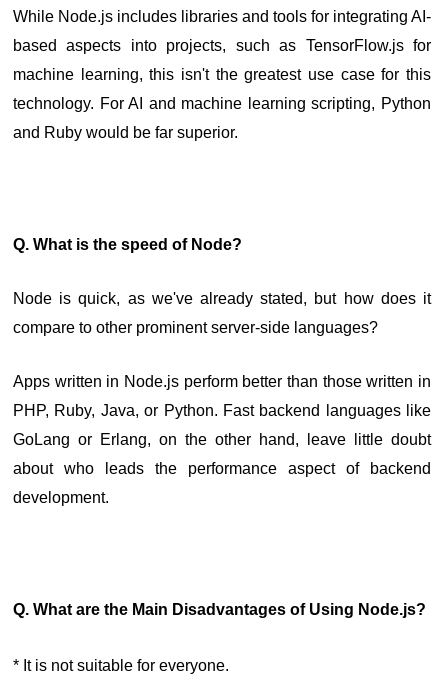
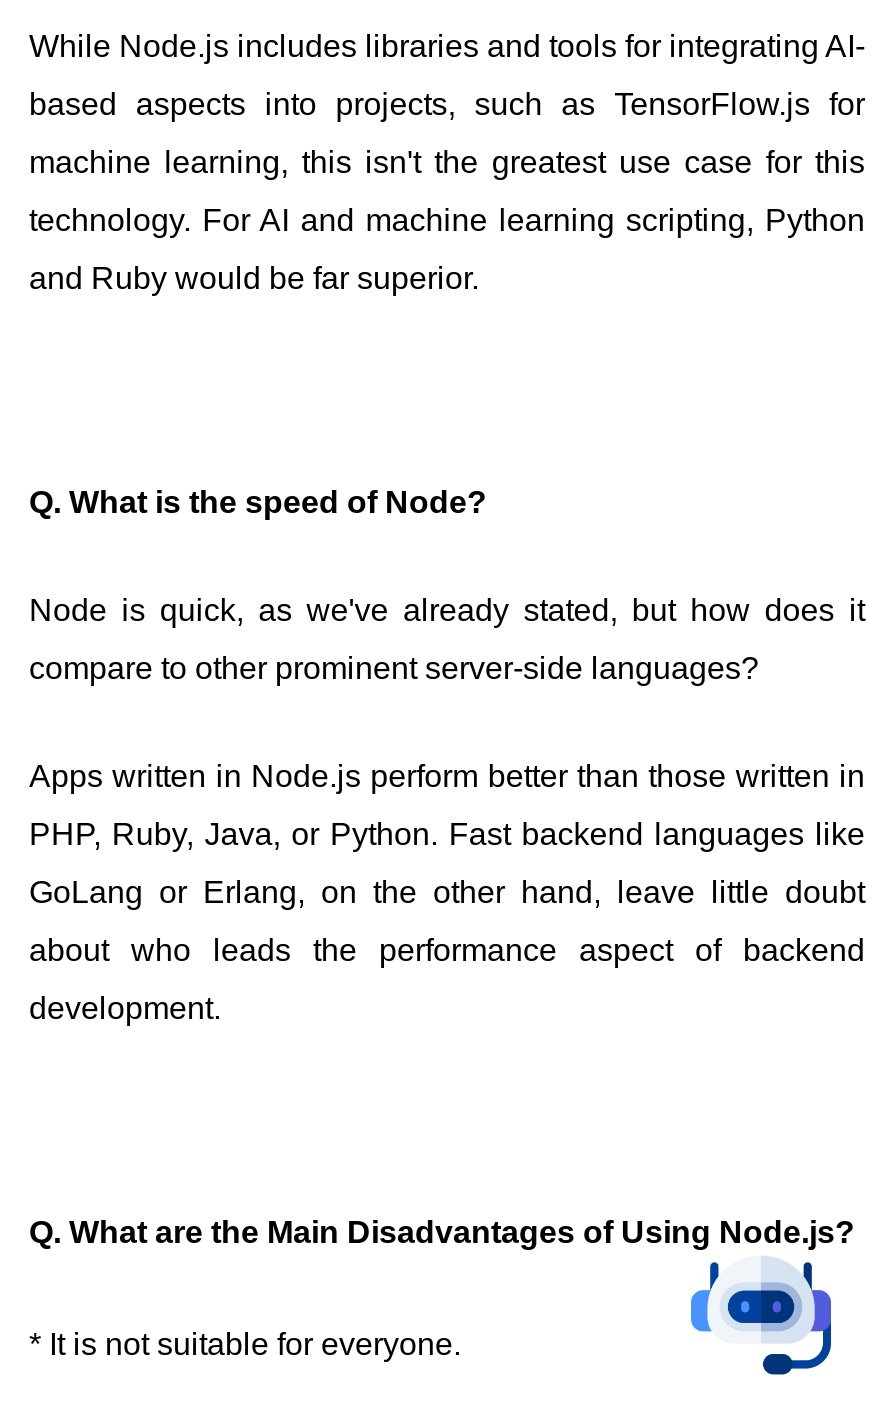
none -> [689,1255,833,1377] [image]

